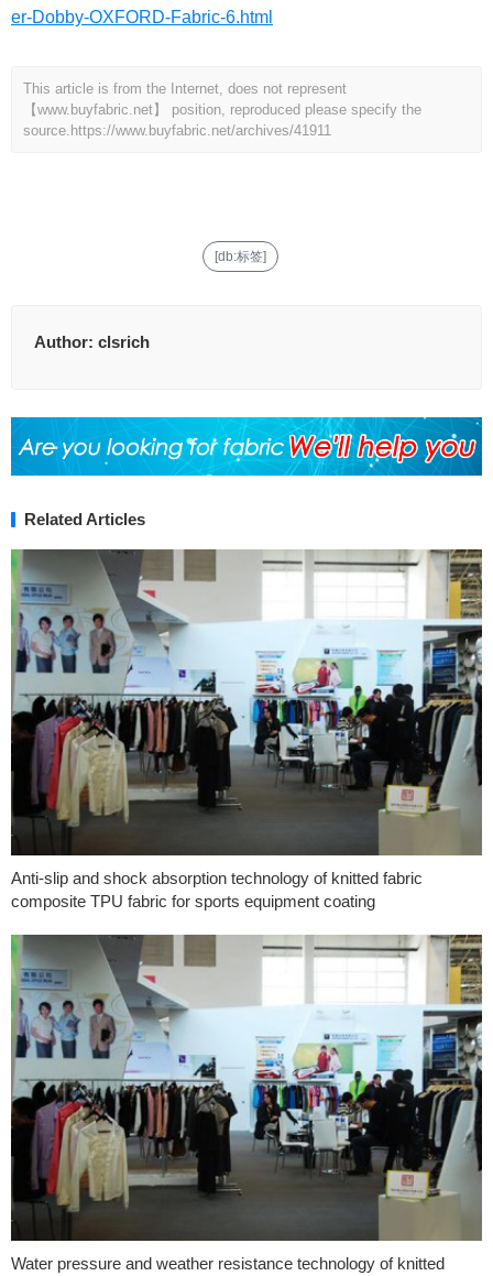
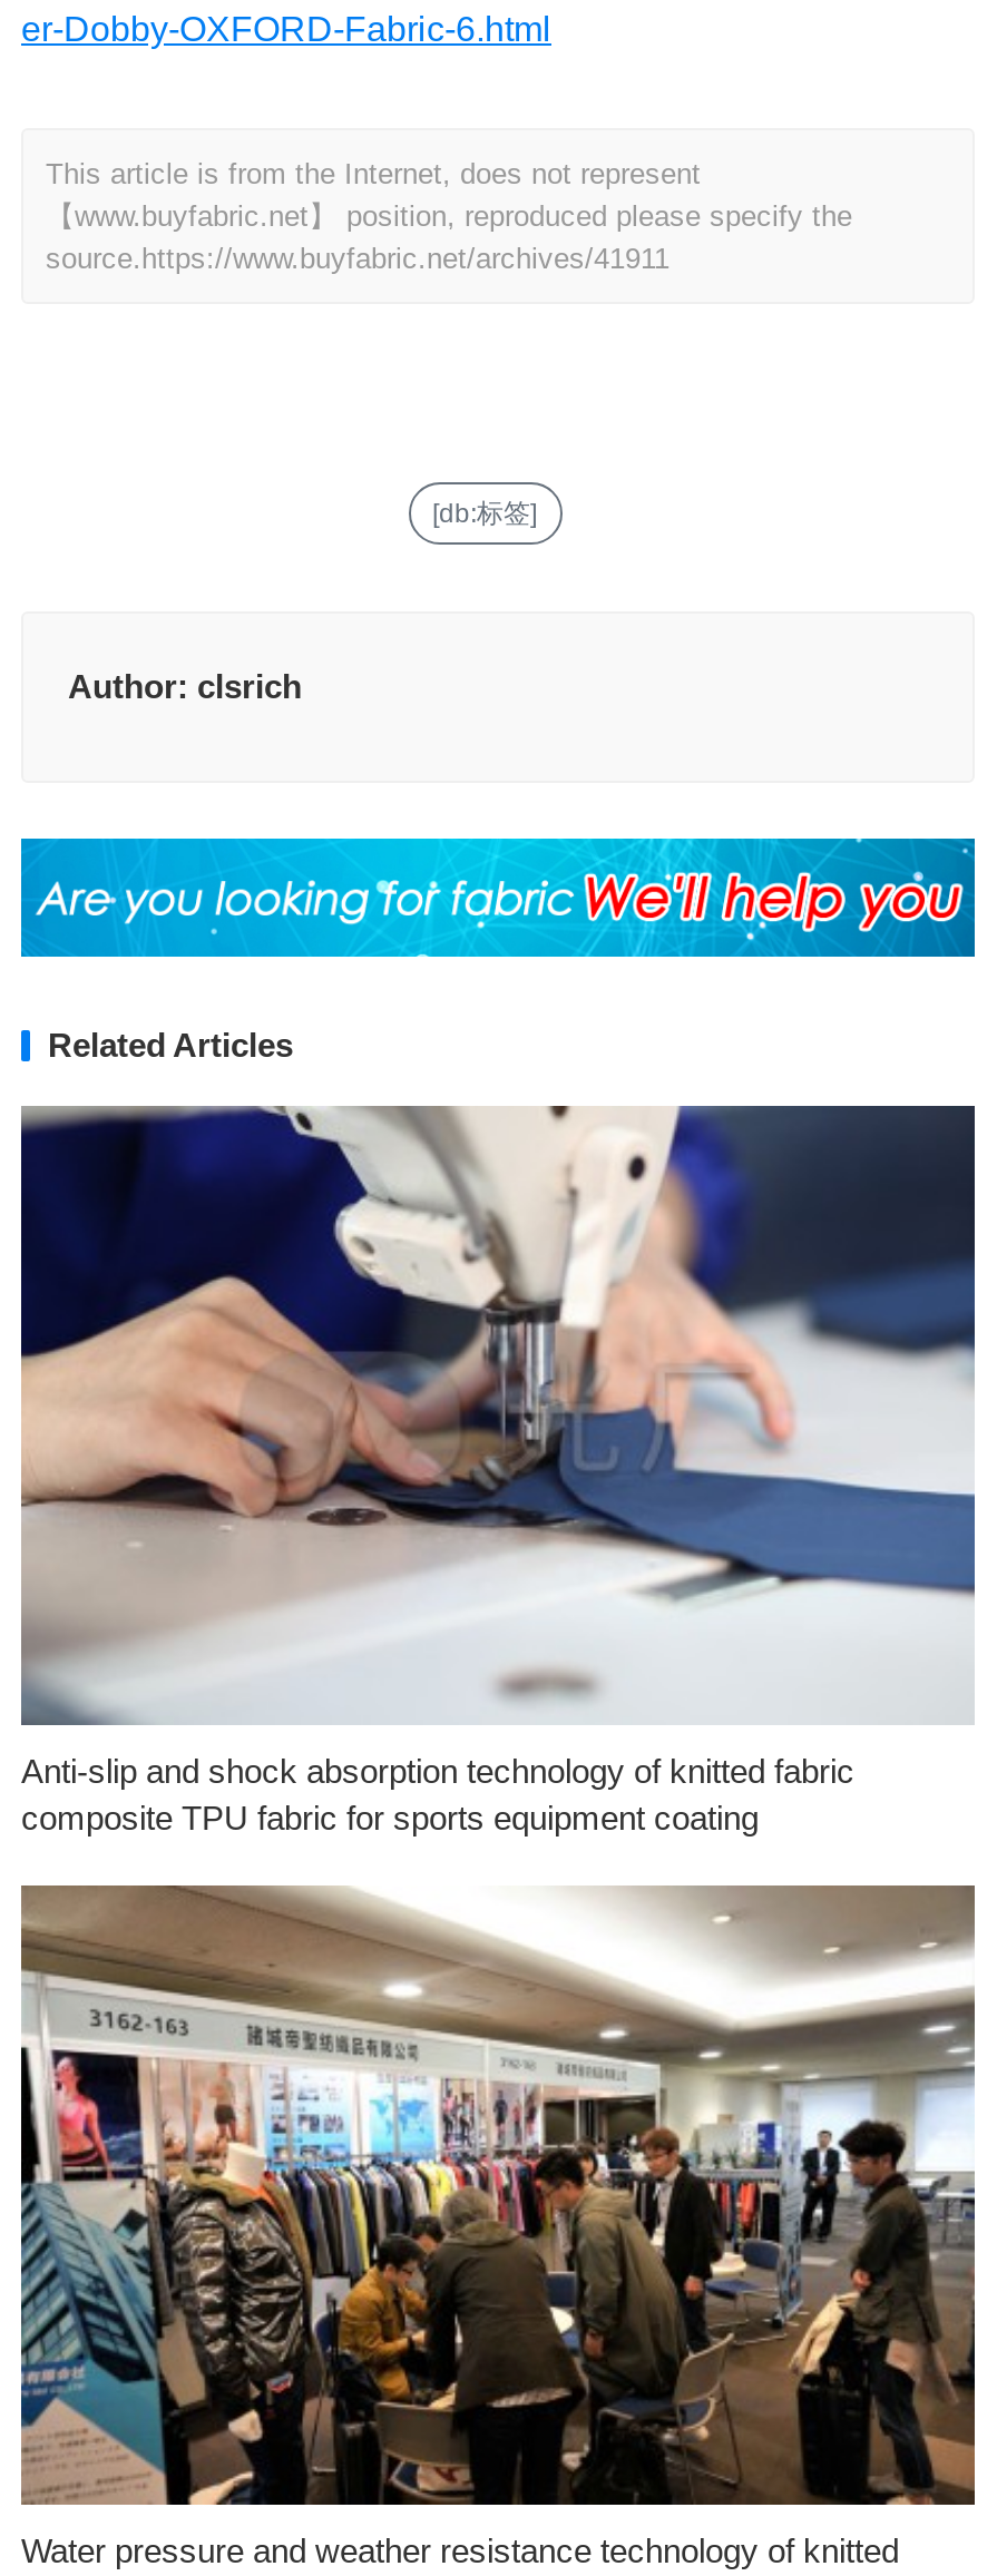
[10,549,483,857] [image] -> [19,1104,977,1727] [image]
[10,934,483,1242] [image] -> [19,1886,977,2507] [image]

